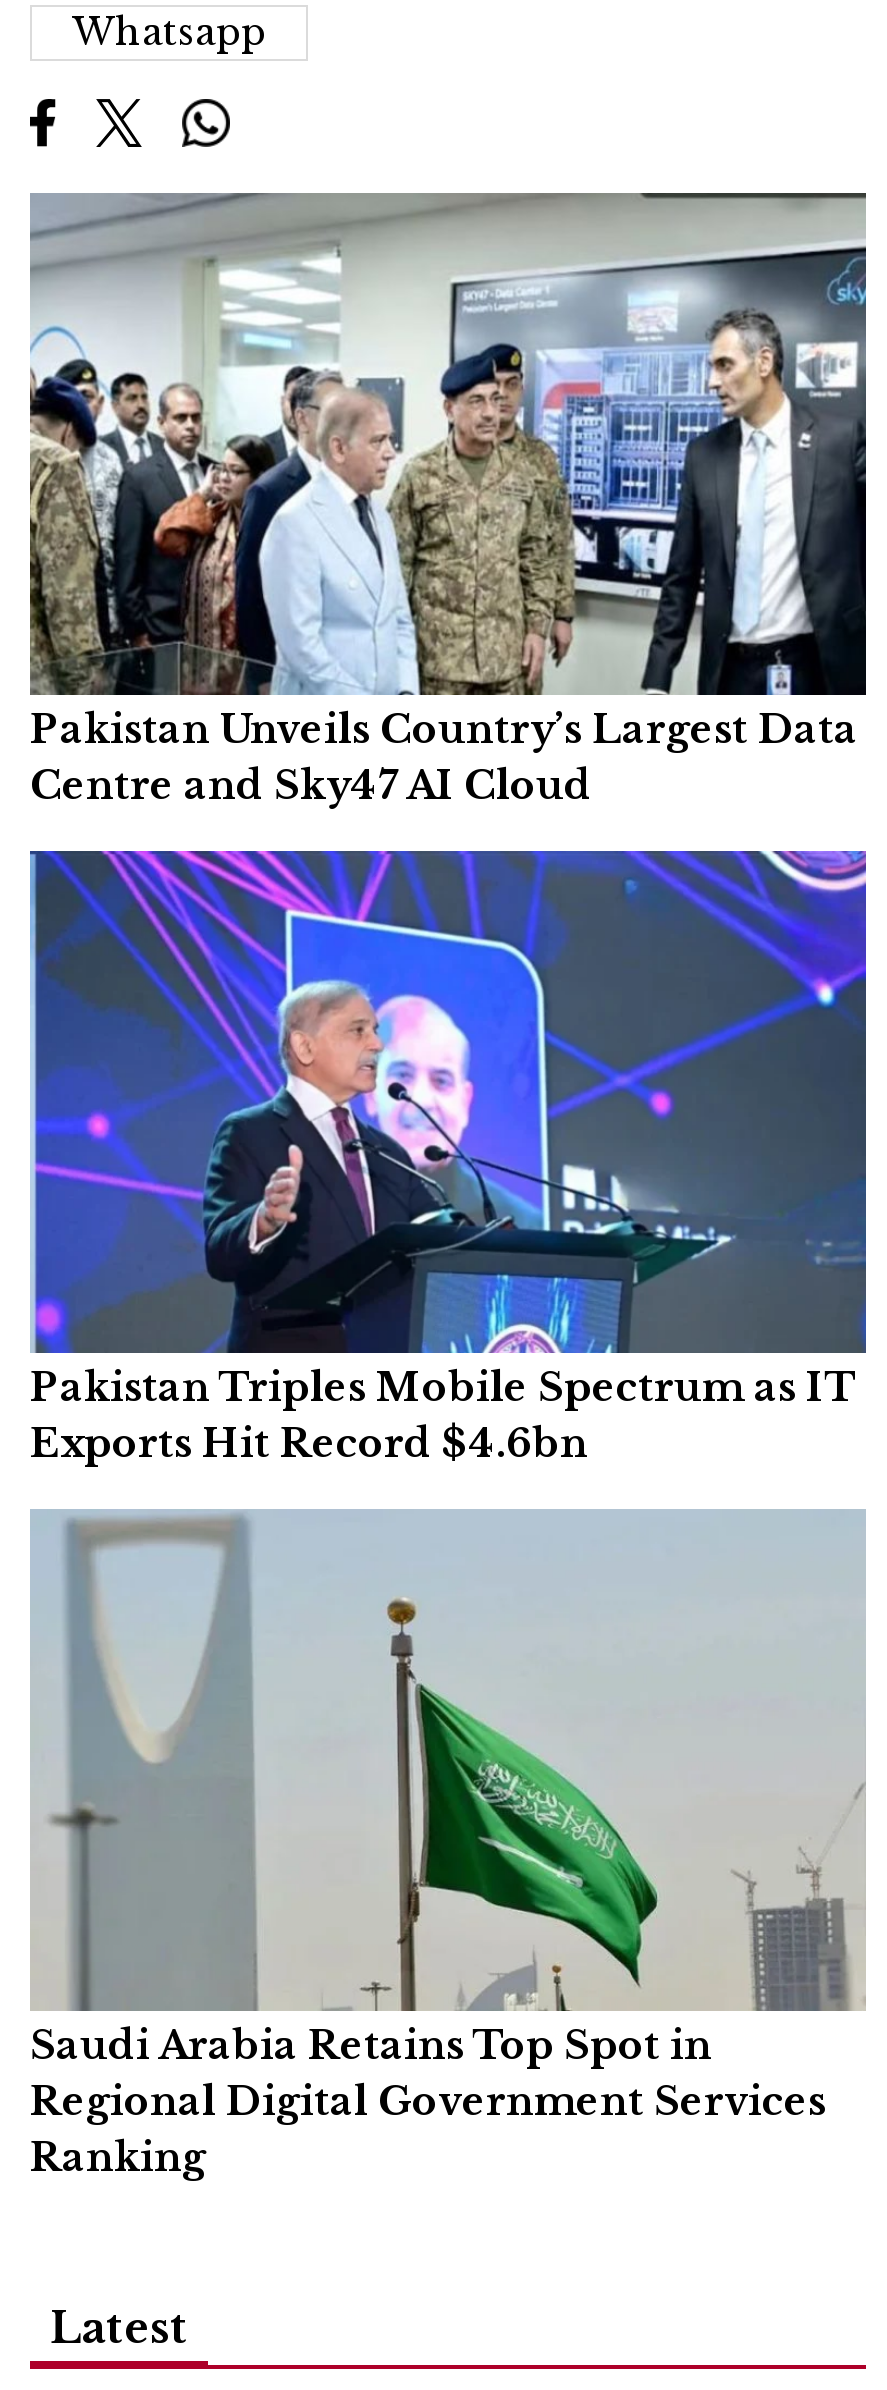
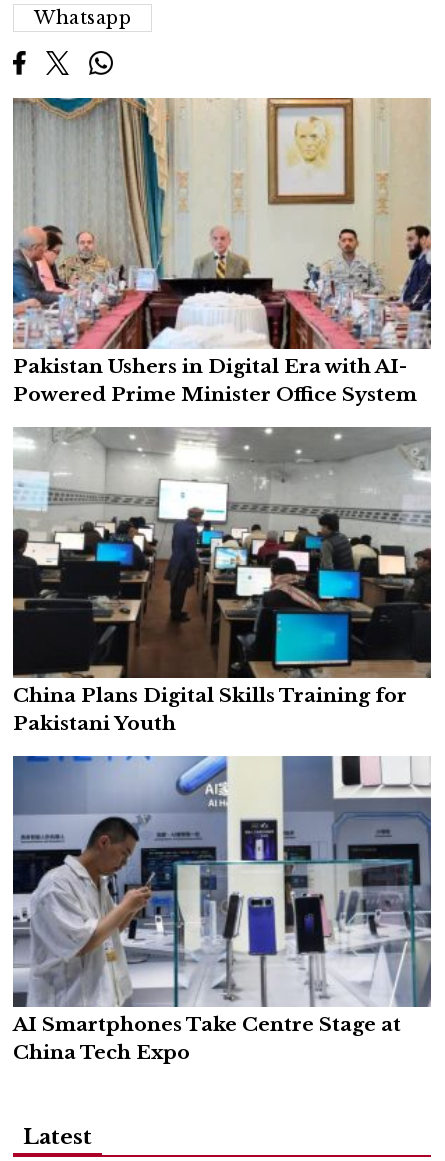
[28,191,868,809] [image] | Pakistan Unveils Country’s Largest Data | Centre and Sky47 AI Cloud -> [13,97,432,406] [image] | Pakistan Ushers in Digital Era with AI- | Powered Prime Minister Office System
[28,881,868,1468] [image] | Pakistan Triples Mobile Spectrum as IT | Exports Hit Record $4.6bn -> [12,426,432,735] [image] | China Plans Digital Skills Training for | Pakistani Youth
[30,1509,864,2182] [image] | Saudi Arabia Retains Top Spot in | Regional Digital Government Services | Ranking -> [12,756,431,1064] [image] | AI Smartphones Take Centre Stage at | China Tech Expo

